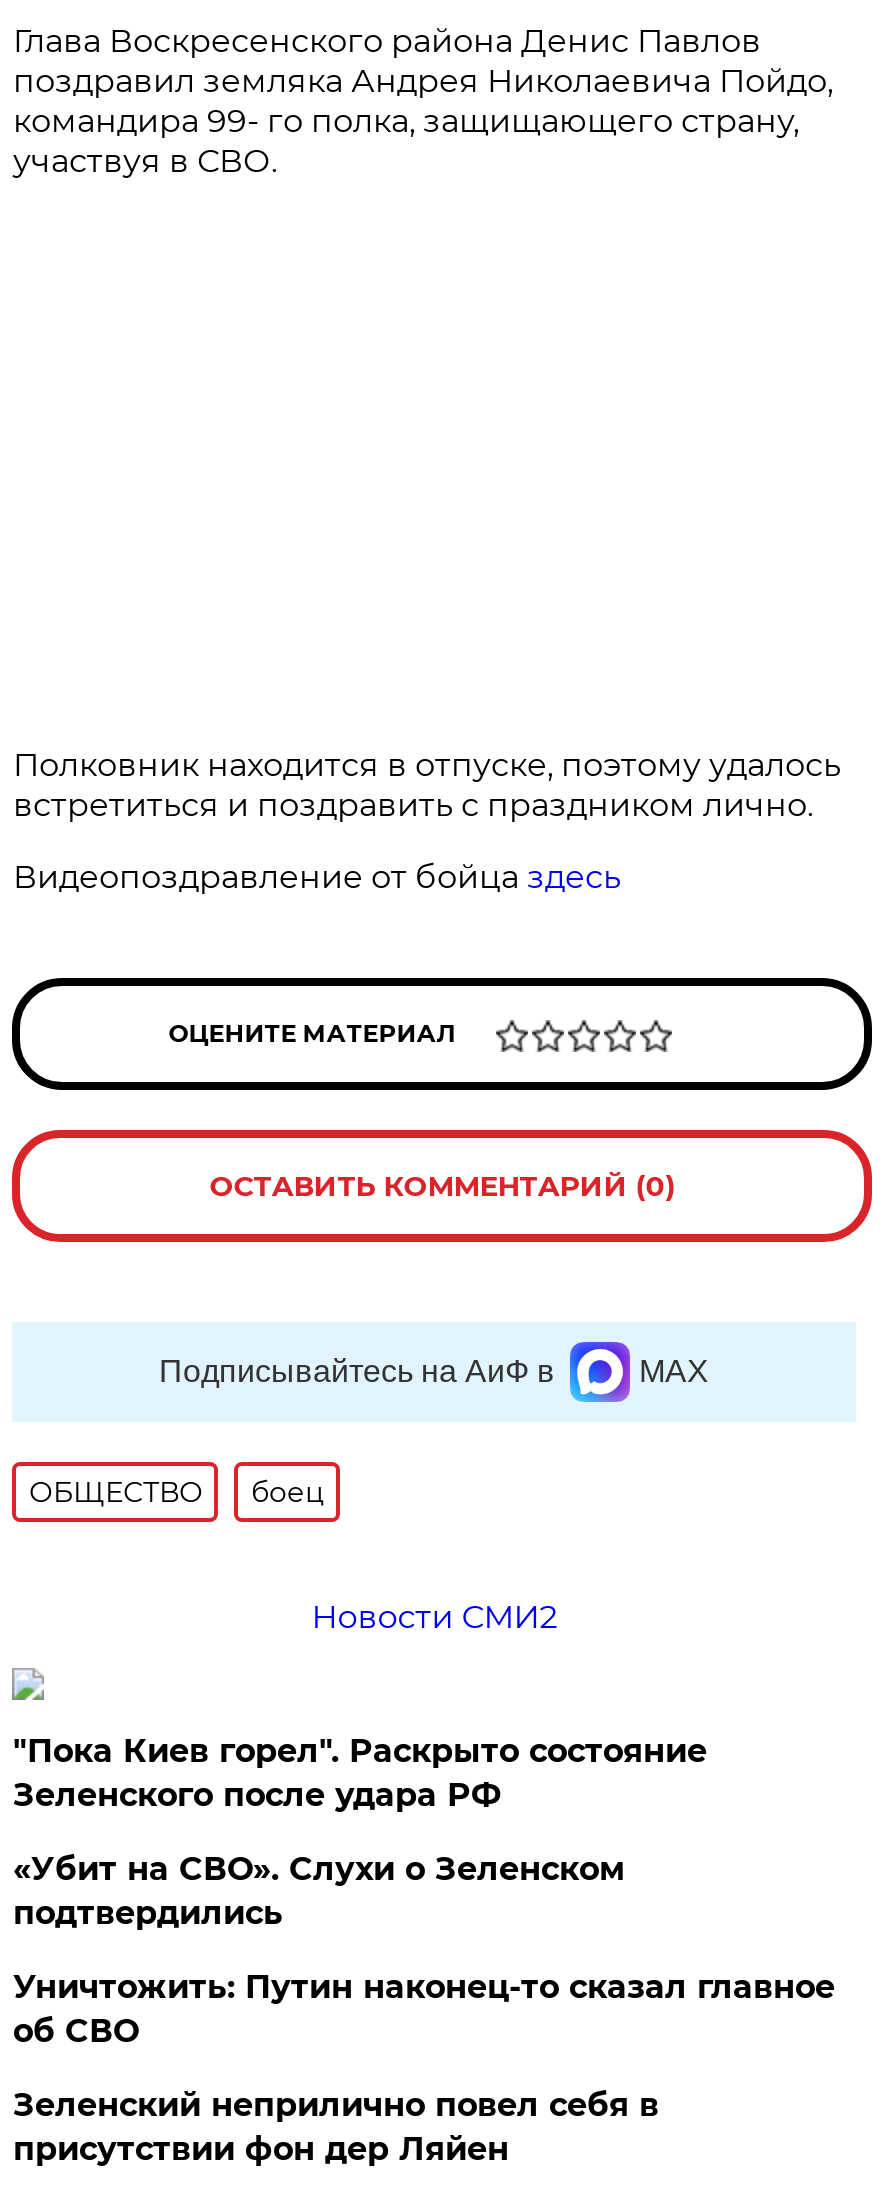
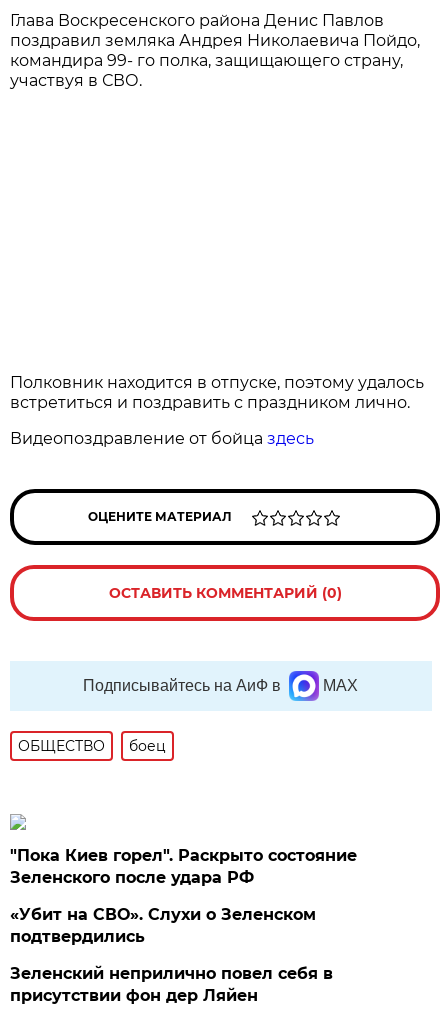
[311,1598,557,1636] Новости СМИ2 -> none
[13,1968,835,2050] Уничтожить: Путин наконец-то сказал главное | об СВО -> none

